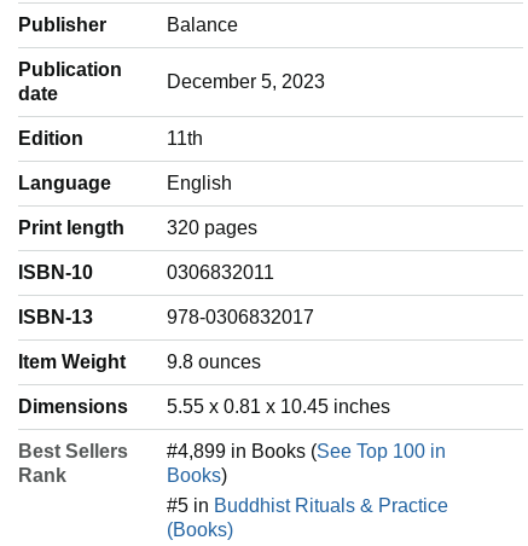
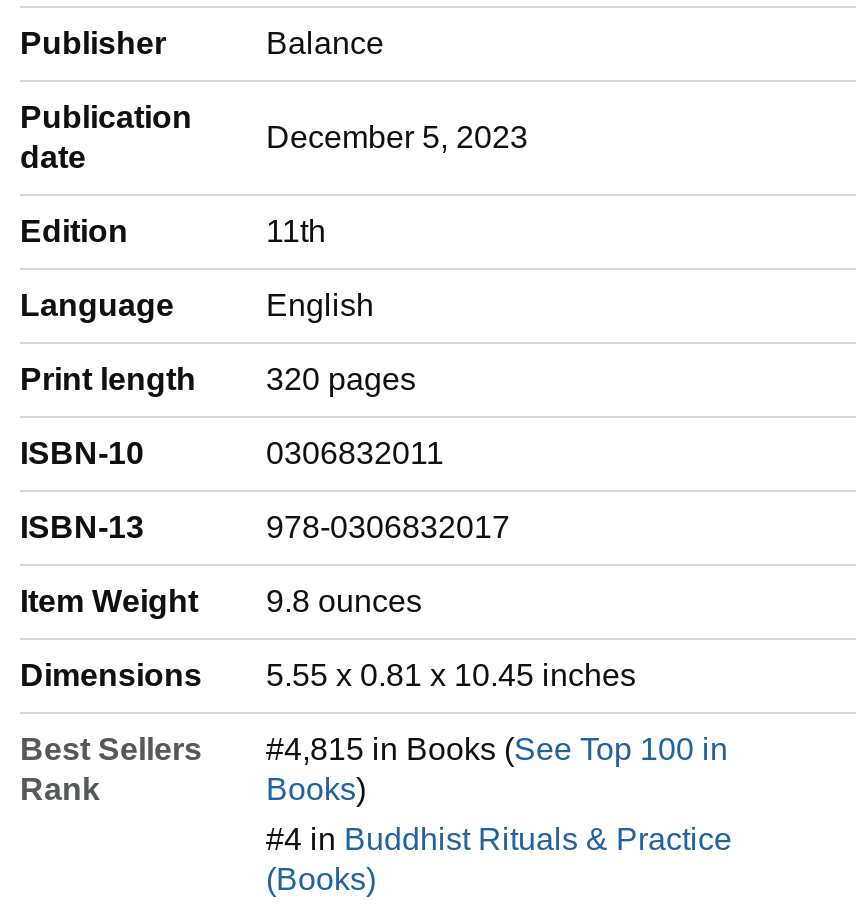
[167,441,446,461] #4,899 in Books (See Top 100 in -> [266,731,728,765] #4,815 in Books (See Top 100 in
[167,495,448,515] #5 in Buddhist Rituals & Practice -> [266,821,732,855] #4 in Buddhist Rituals & Practice

